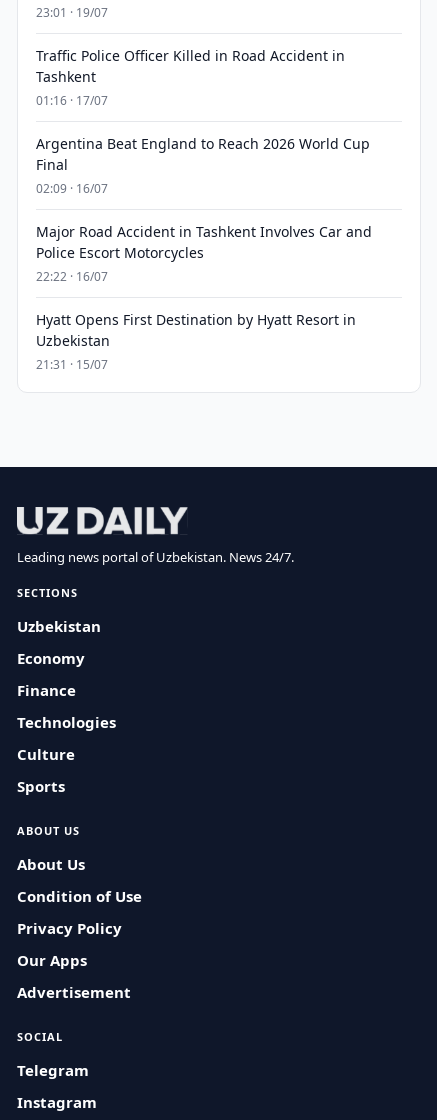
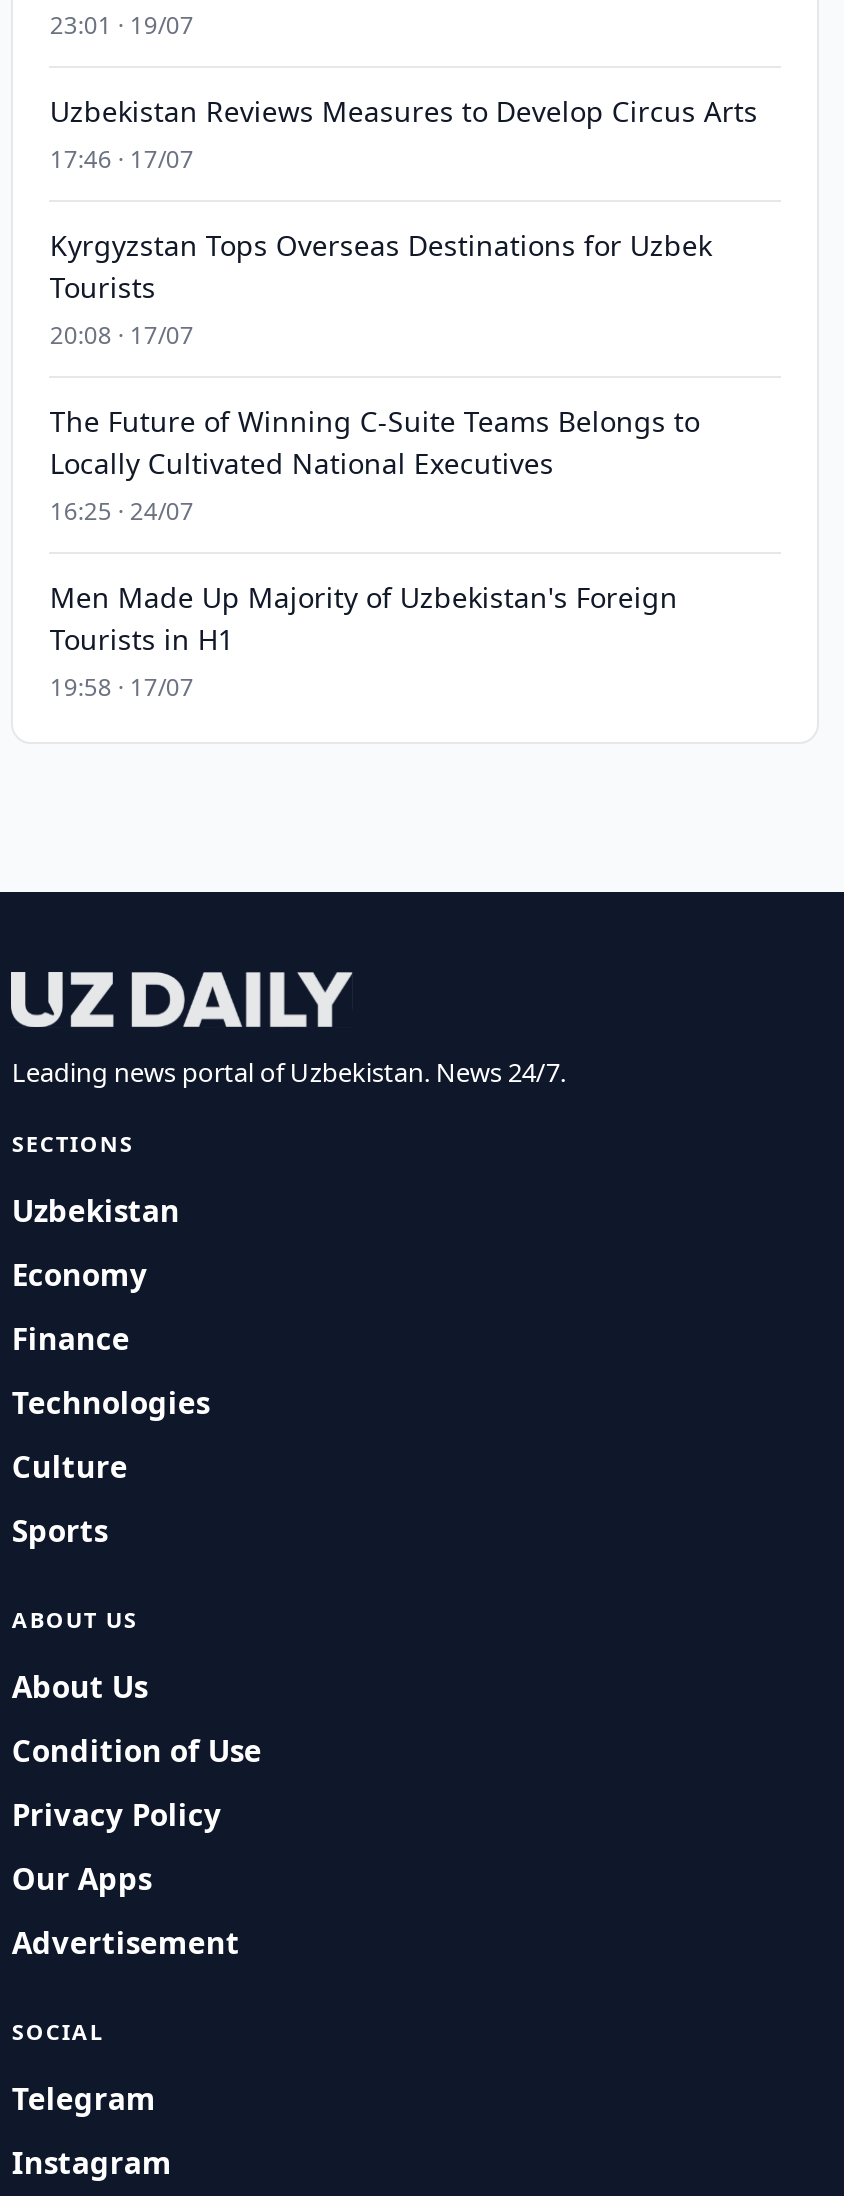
[36,46,345,109] Traffic Police Officer Killed in Road Accident in | Tashkent | 01:16 · 17/07 -> [50,92,758,176] Uzbekistan Reviews Measures to Develop Circus Arts | 17:46 · 17/07
[36,134,370,197] Argentina Beat England to Reach 2026 World Cup | Final | 02:09 · 16/07 -> [50,226,712,352] Kyrgyzstan Tops Overseas Destinations for Uzbek | Tourists | 20:08 · 17/07
[36,222,372,285] Major Road Accident in Tashkent Involves Car and | Police Escort Motorcycles | 22:22 · 16/07 -> [50,402,700,528] The Future of Winning C-Suite Teams Belongs to | Locally Cultivated National Executives | 16:25 · 24/07
[36,310,356,373] Hyatt Opens First Destination by Hyatt Resort in | Uzbekistan | 21:31 · 15/07 -> [50,578,678,704] Men Made Up Majority of Uzbekistan's Foreign | Tourists in H1 | 19:58 · 17/07

